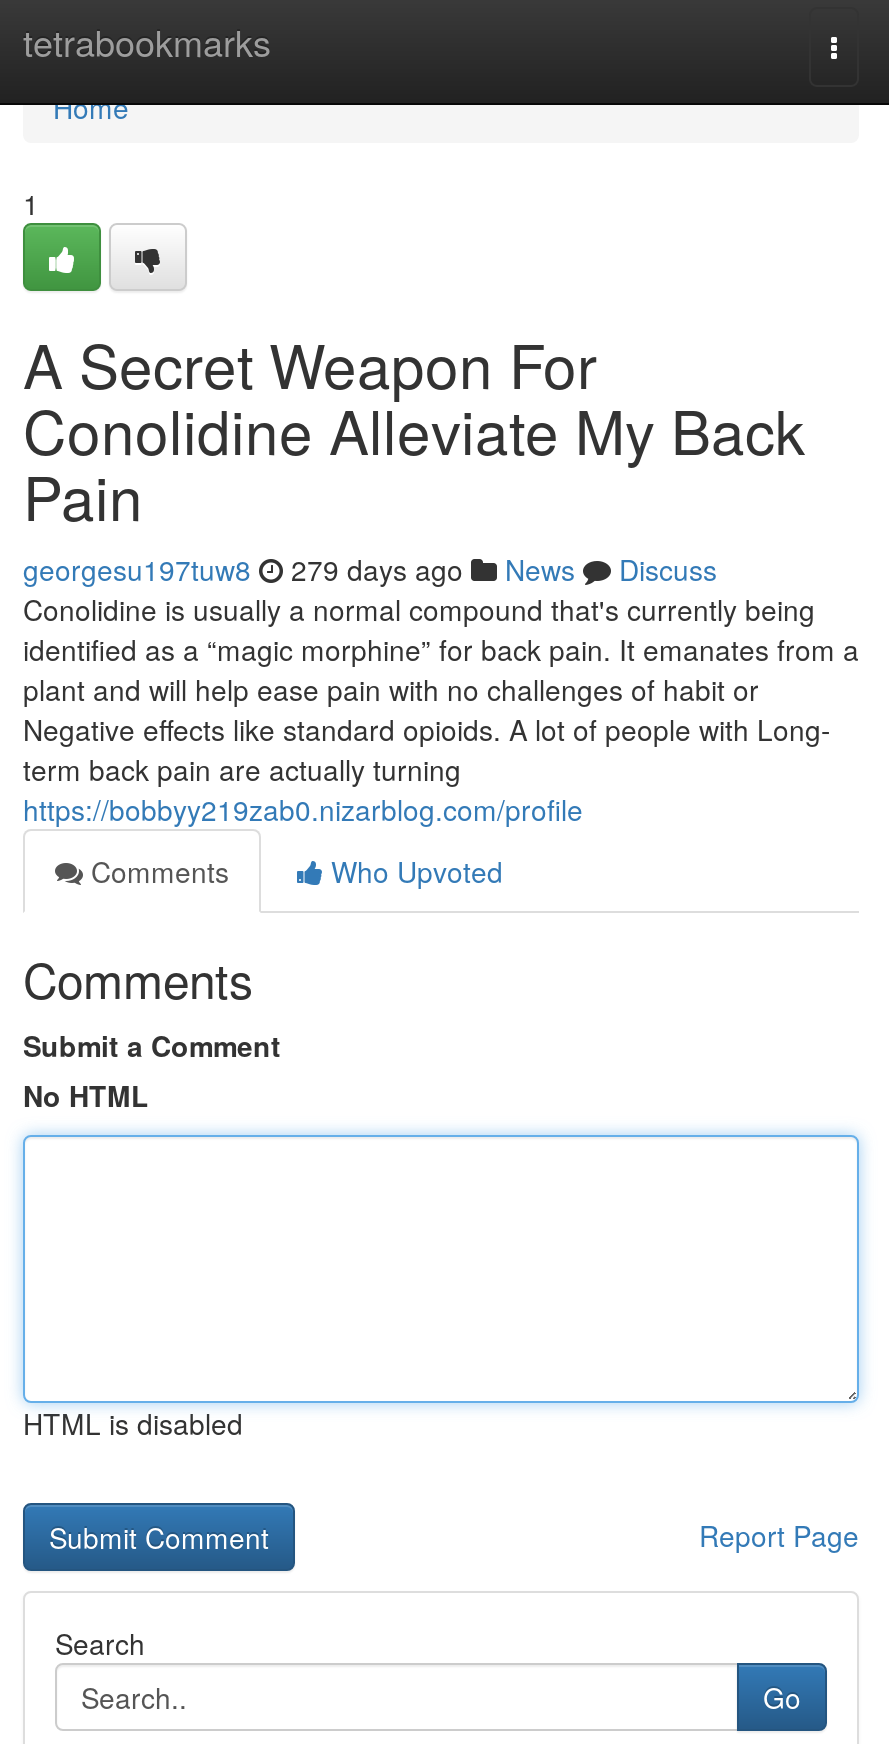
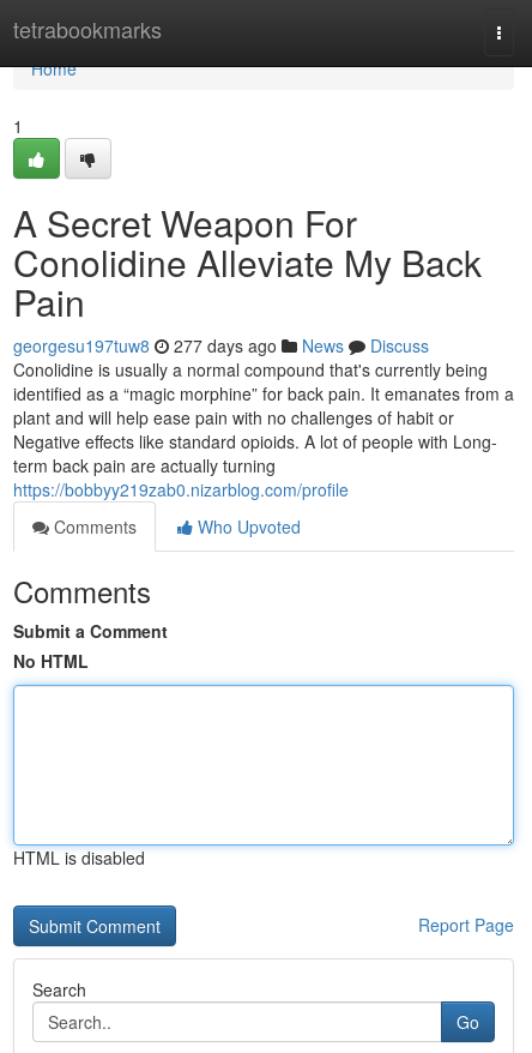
[23,549,717,589] georgesu197tuw8 279 days ago News Discuss -> [13,333,429,357] georgesu197tuw8 277 days ago News Discuss

